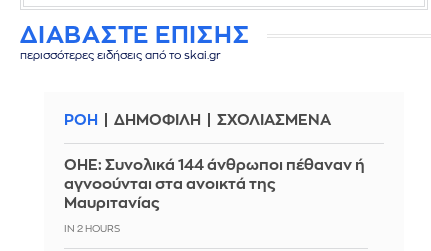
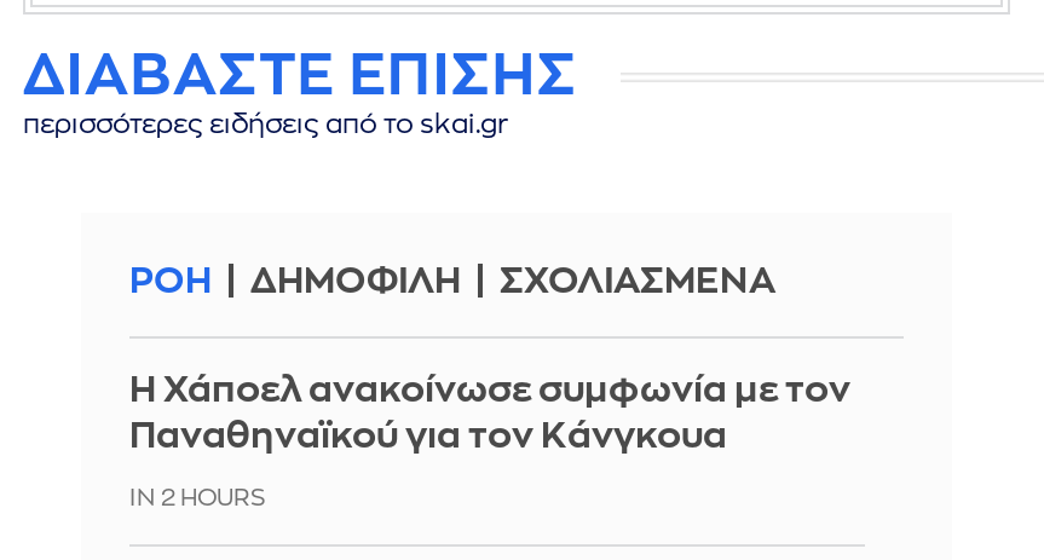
[64,158,365,211] ΟΗΕ: Συνολικά 144 άνθρωποι πέθαναν ή | αγνοούνται στα ανοικτά της | Μαυριτανίας -> [129,373,850,455] Η Χάποελ ανακοίνωσε συμφωνία με τον | Παναθηναϊκού για τον Κάνγκουα

